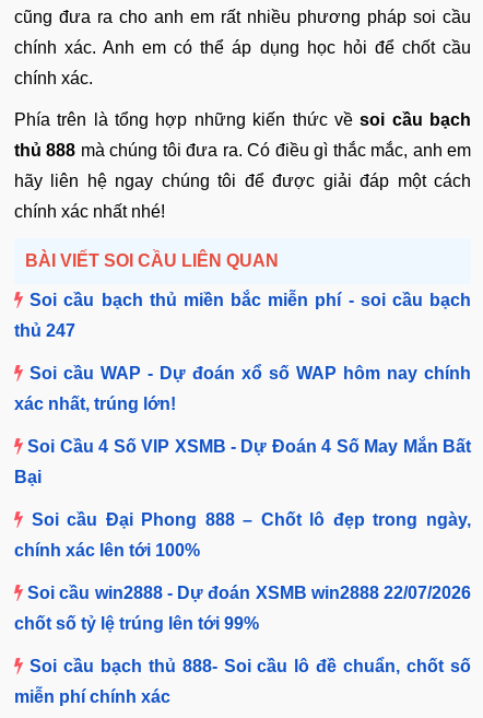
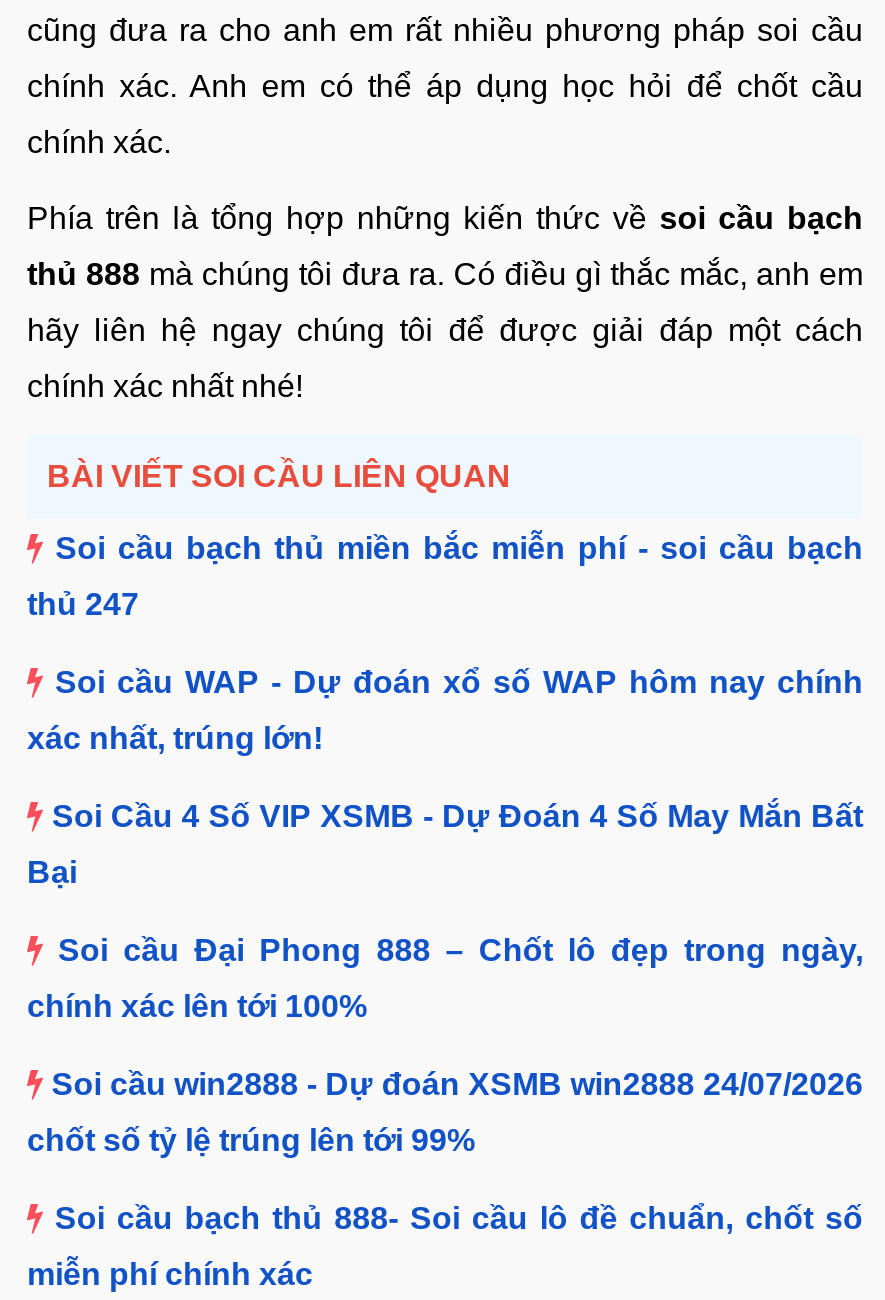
[28,584,471,602] Soi cầu win2888 - Dự đoán XSMB win2888 22/07/2026 -> [51,1067,863,1101] Soi cầu win2888 - Dự đoán XSMB win2888 24/07/2026

